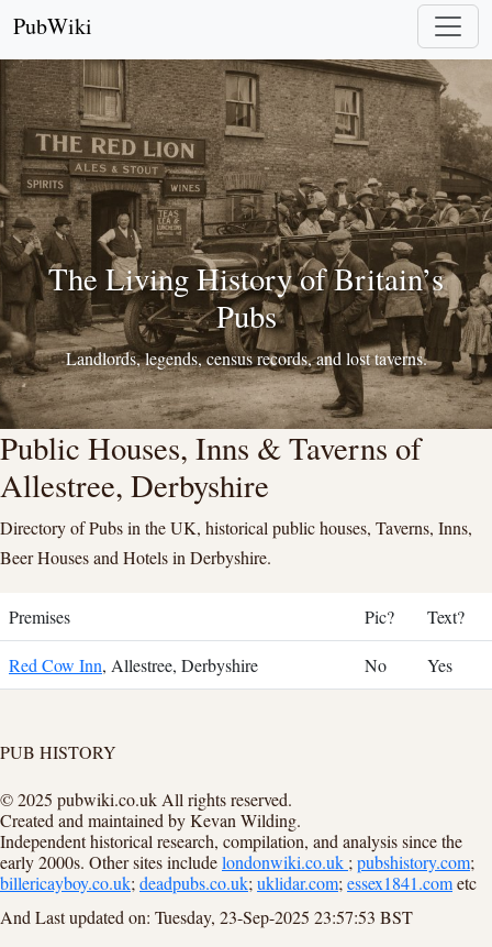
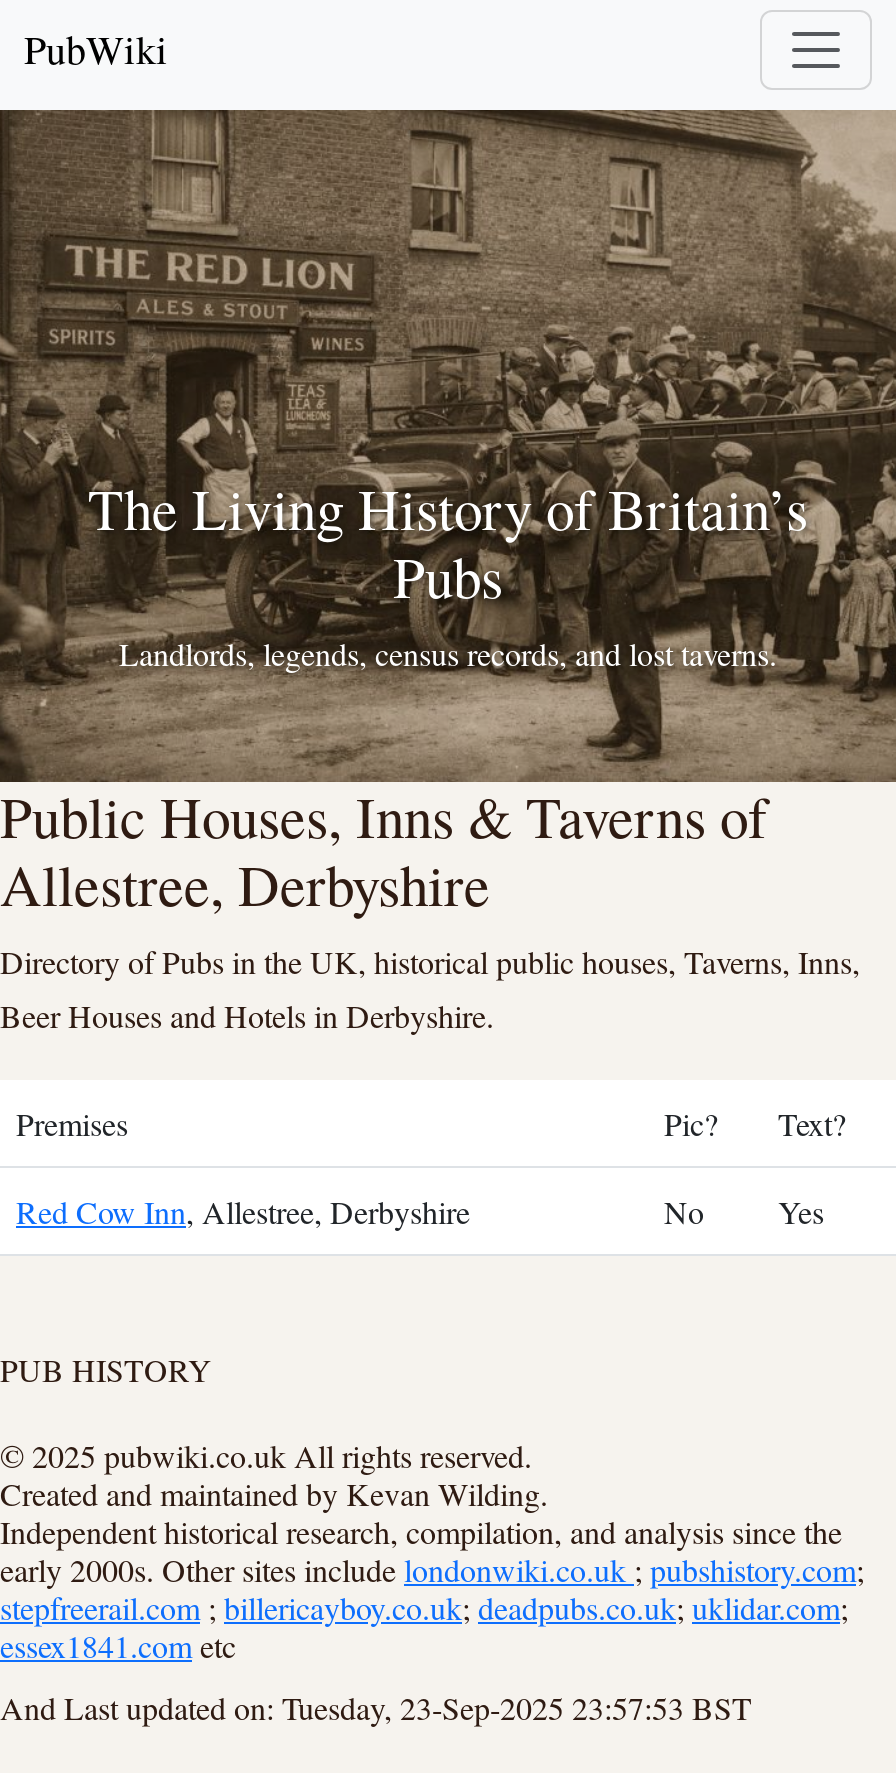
[0,871,477,894] billericayboy.co.uk; deadpubs.co.uk;uklidar.com;essex1841.cometc -> [0,1585,848,1665] stepfreerail.com; billericayboy.co.uk;deadpubs.co.uk;uklidar.com; | essex1841.cometc

